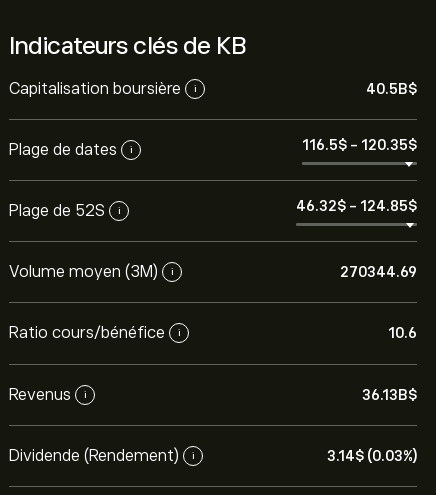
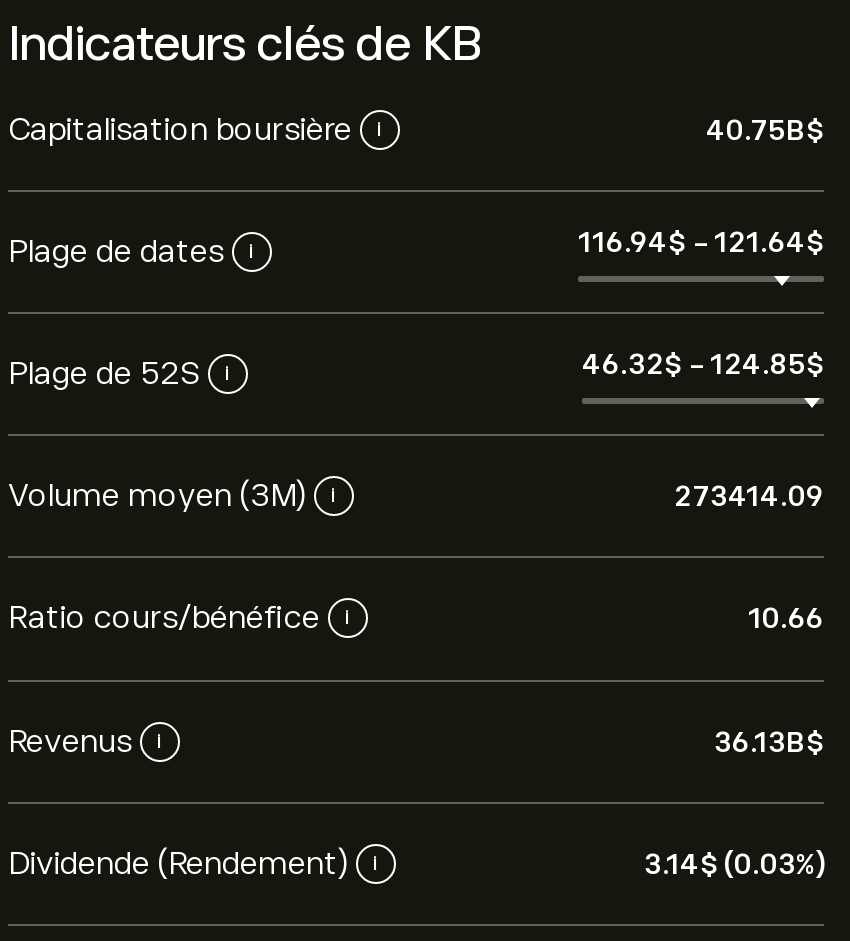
[366,81,417,97] 40.5B$ -> [706,114,824,146] 40.75B$
[302,136,417,152] 116.5$- 120.35$ -> [578,225,824,257] 116.94$- 121.64$
[340,264,417,280] 270344.69 -> [674,480,824,512] 273414.09
[388,325,417,341] 10.6 -> [748,602,824,634] 10.66

